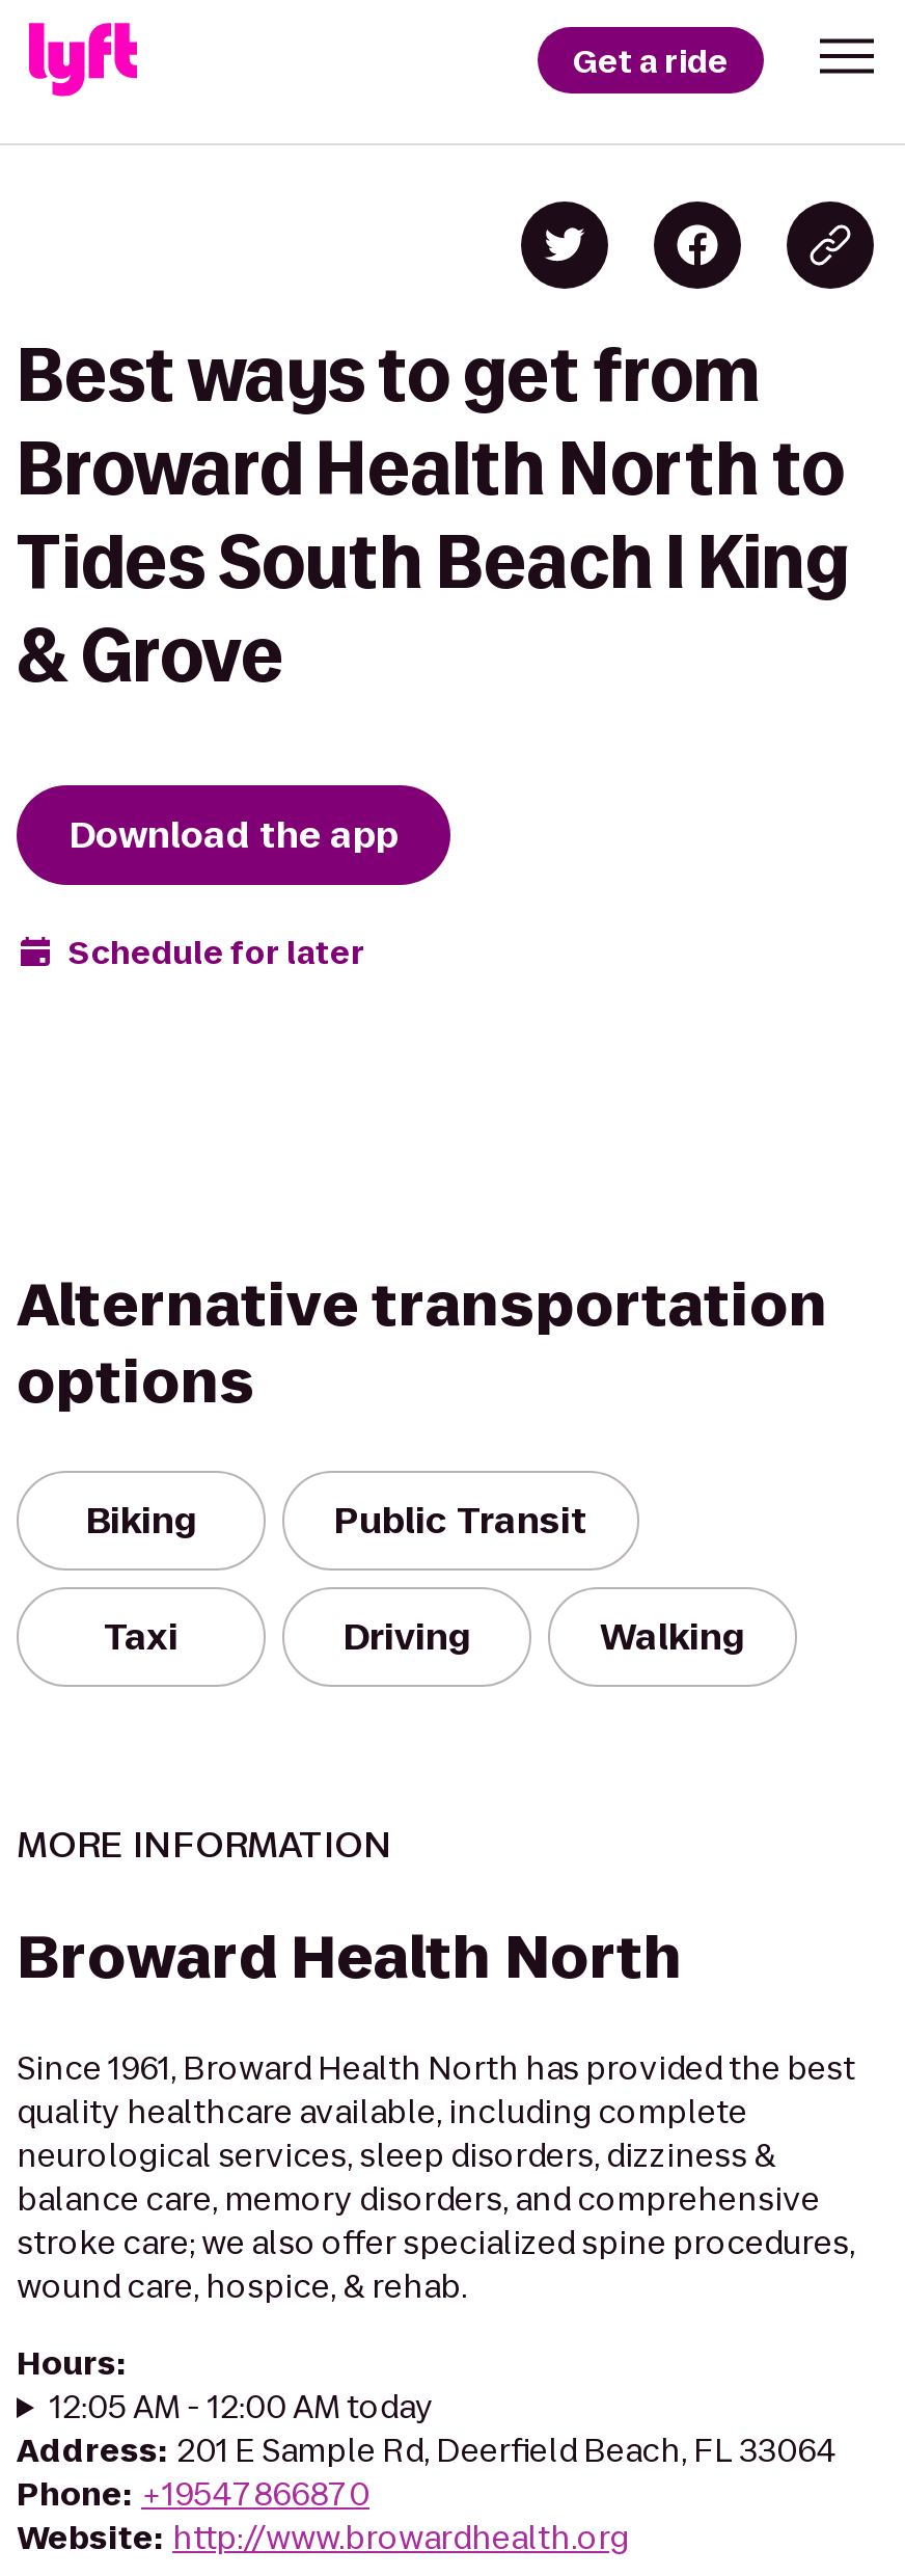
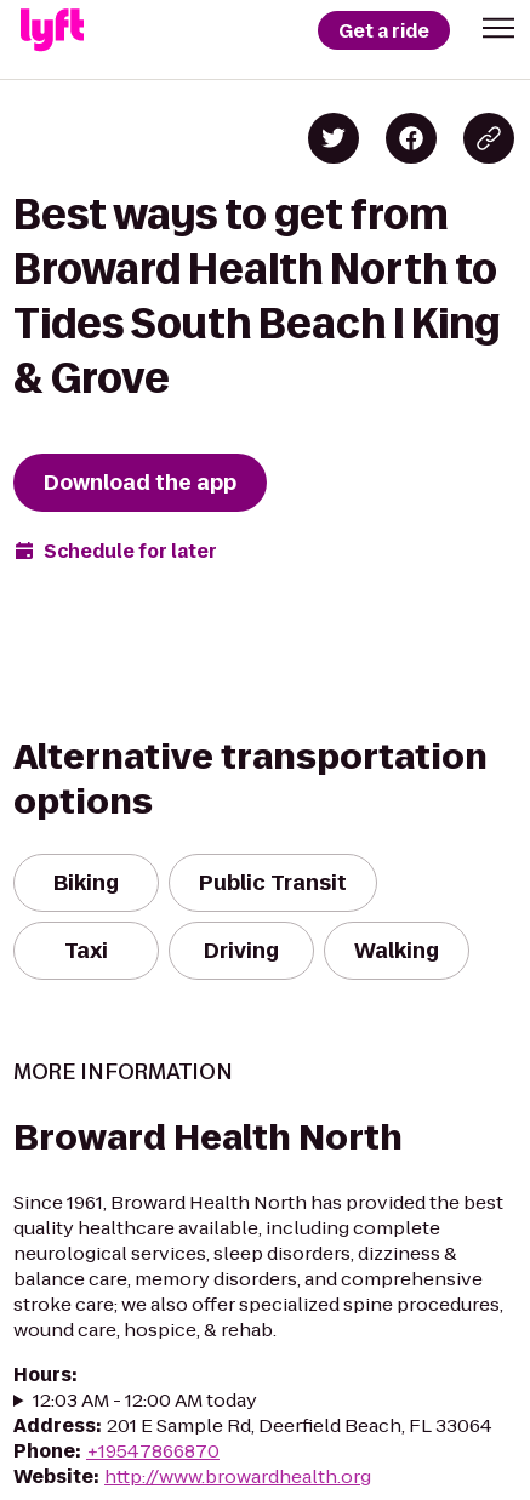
[50,2385,434,2429] 12:05 AM - 12:00 AM today -> [33,1387,257,1413] 12:03 AM - 12:00 AM today

